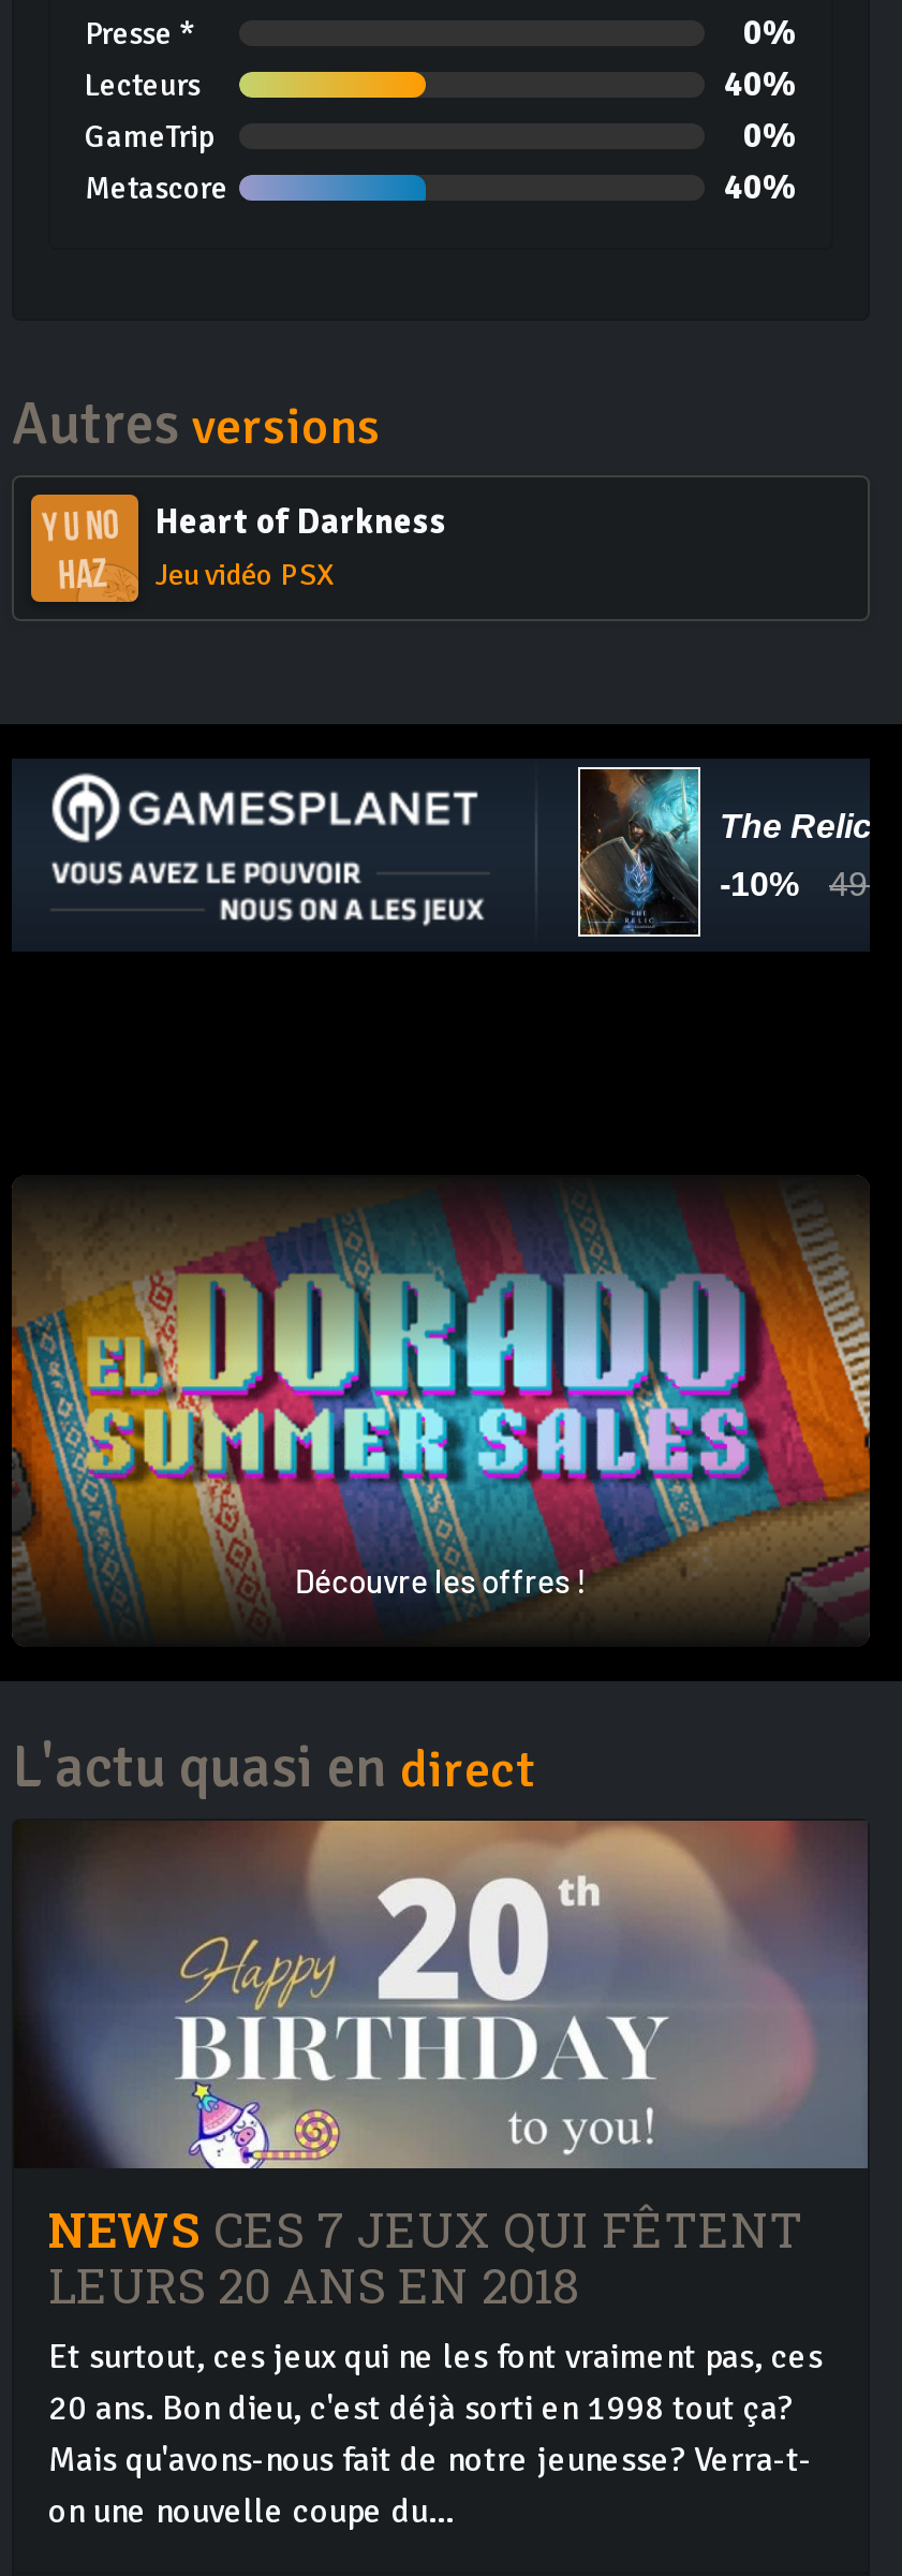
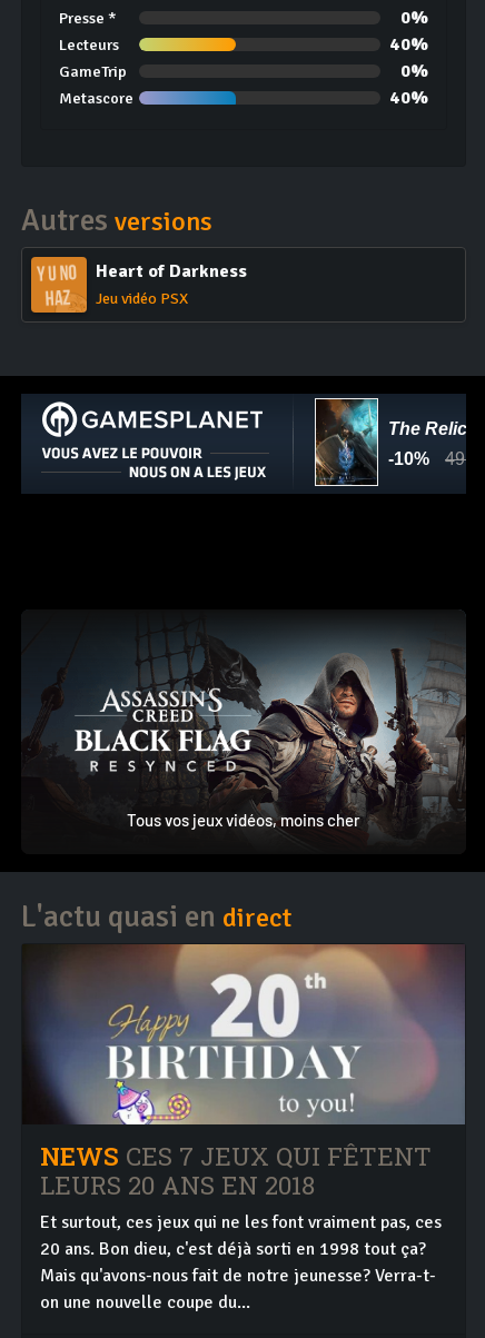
[10,1207,872,1619] [image] | Découvre les offres ! -> [21,626,466,838] [image] | Tous vos jeux vidéos, moins cher

